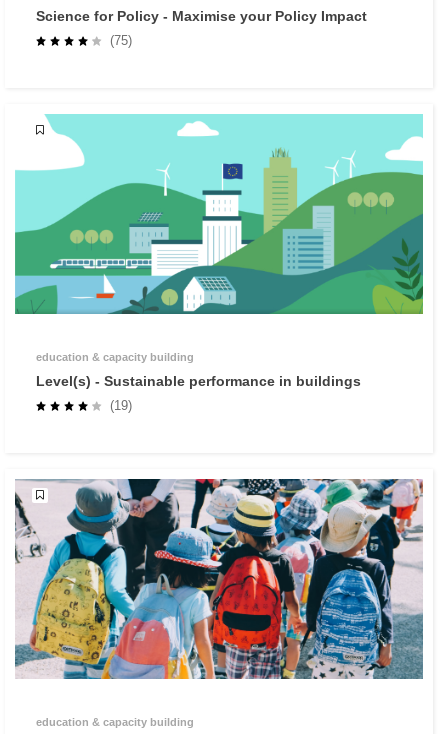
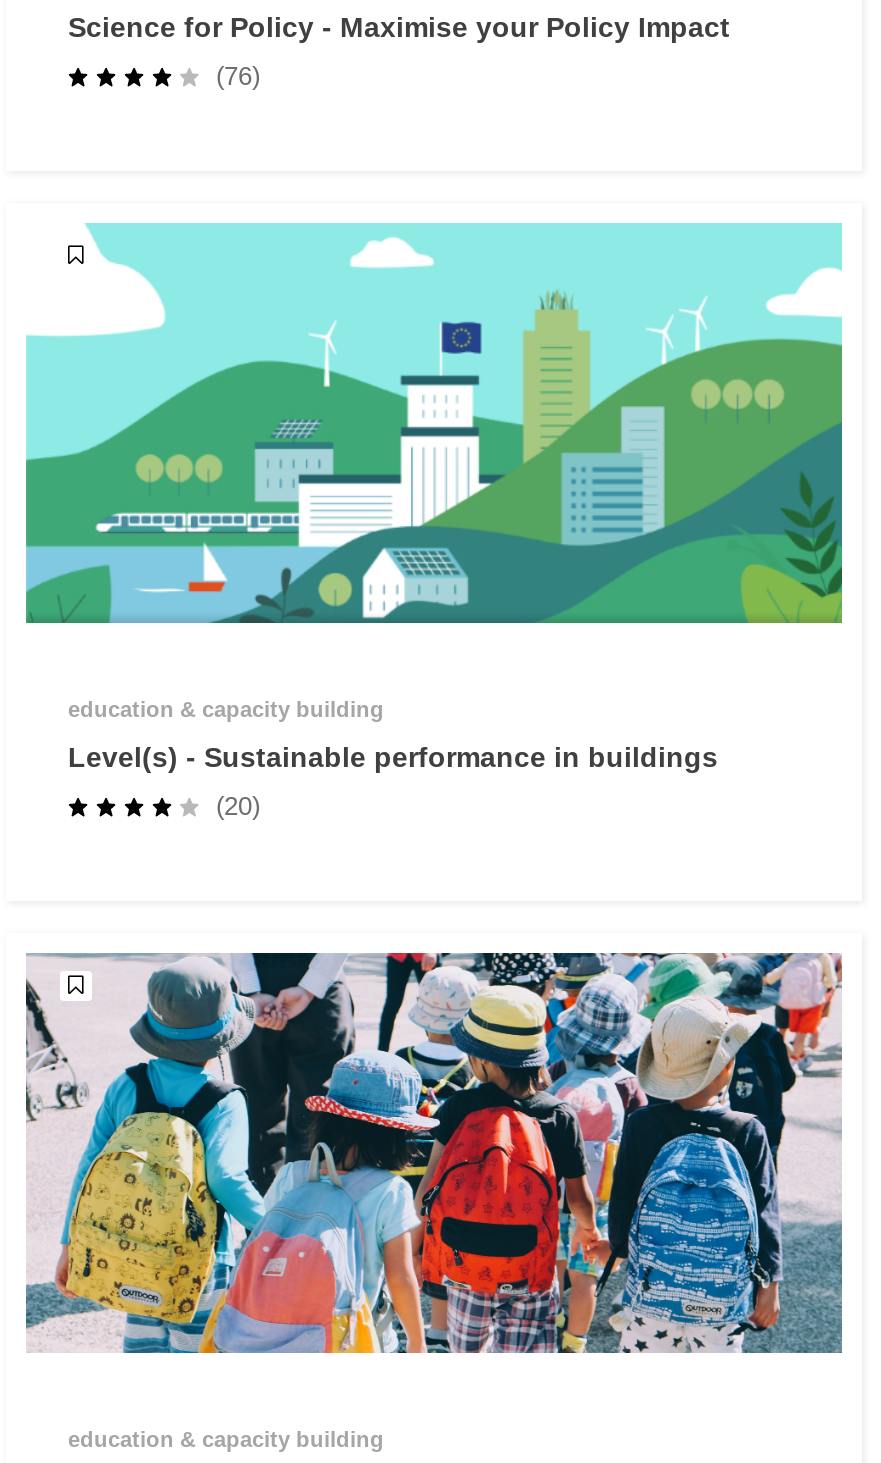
[110,32,132,47] (75) -> [216,60,260,90] (76)
[110,397,132,412] (19) -> [216,790,260,820] (20)

